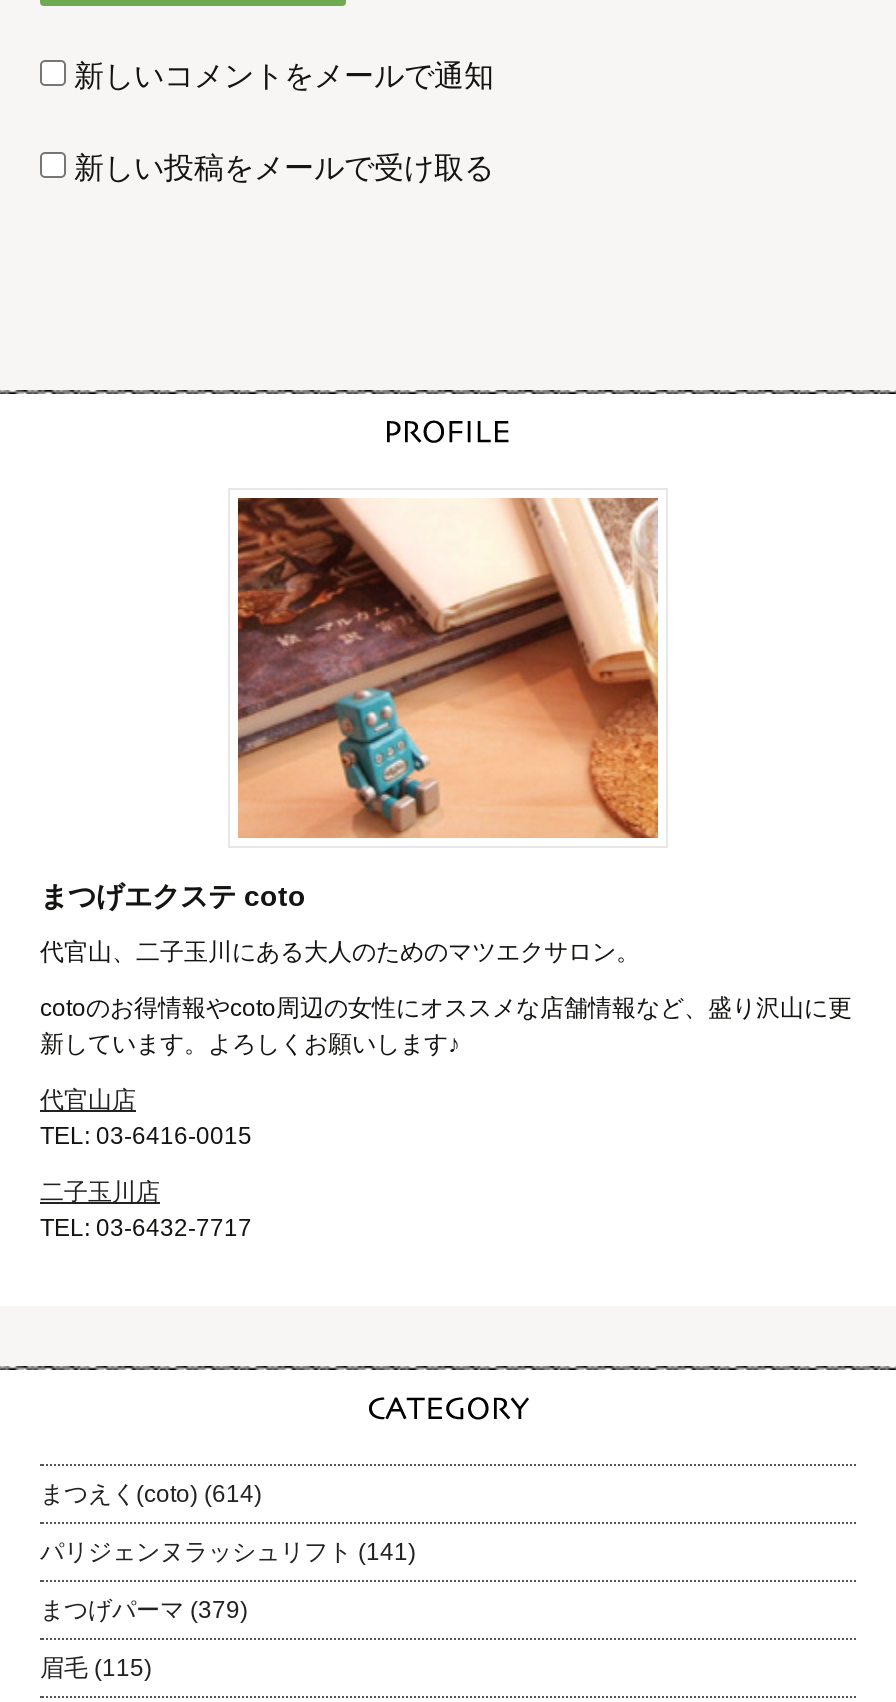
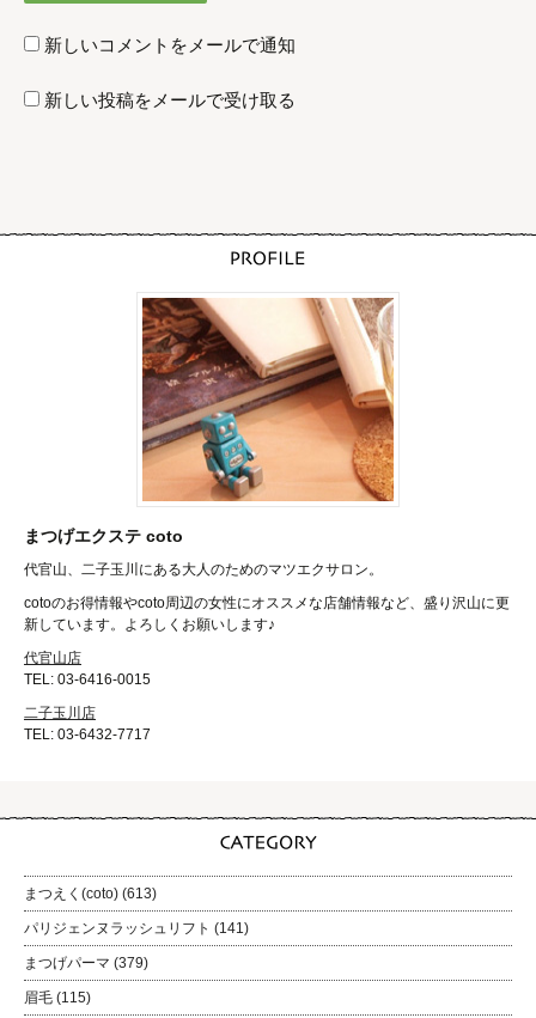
[40,1480,262,1508] まつえく(coto) (614) -> [24,885,157,902] まつえく(coto) (613)

